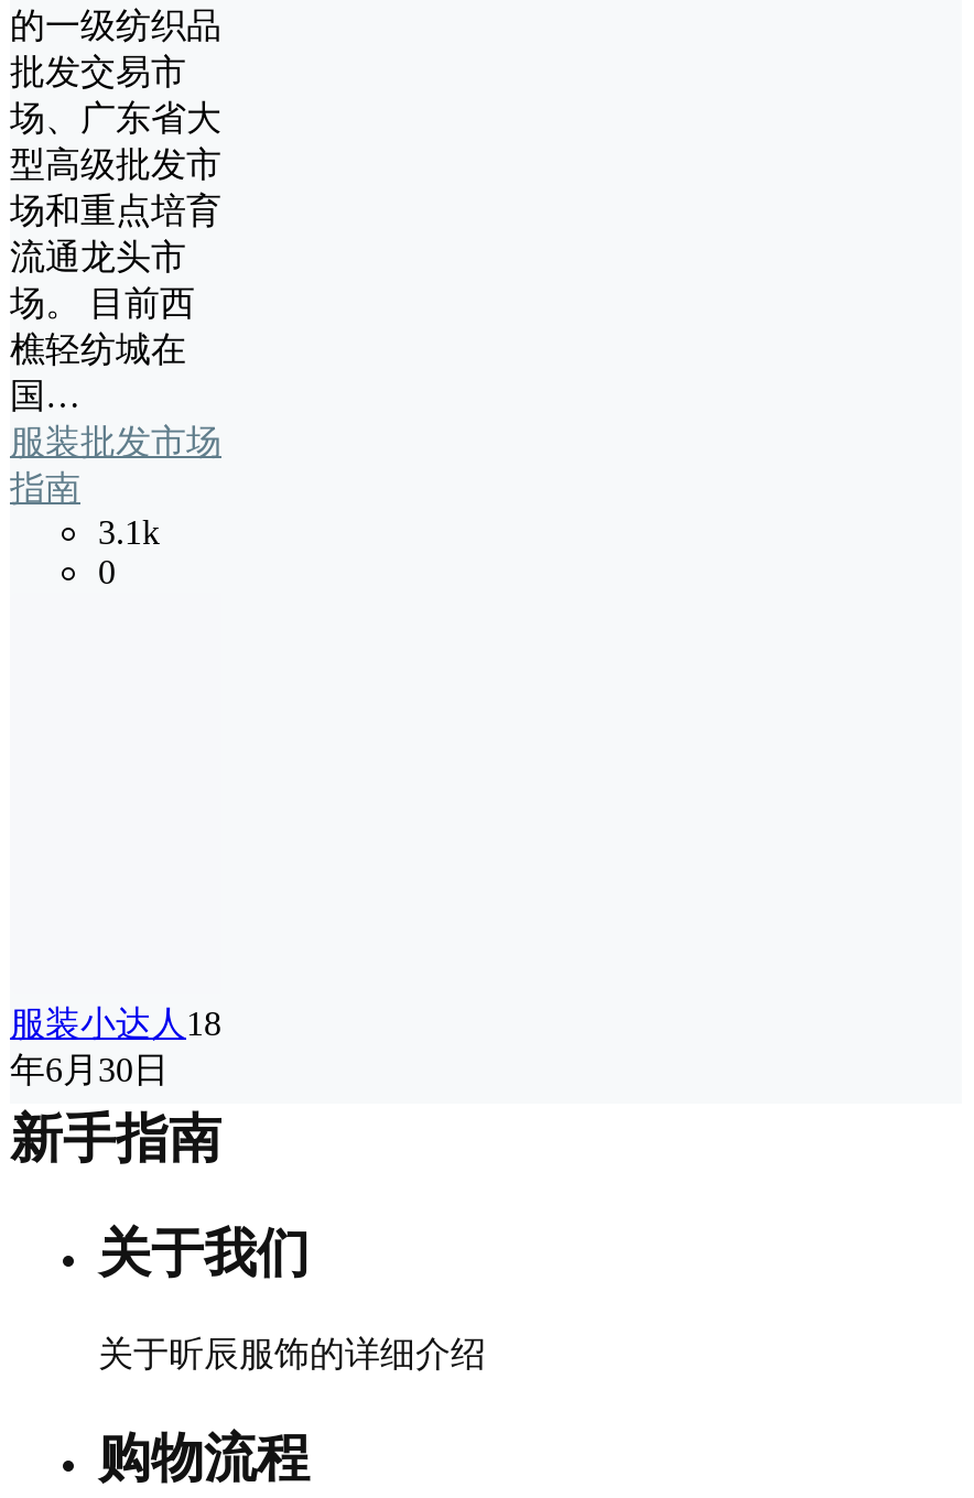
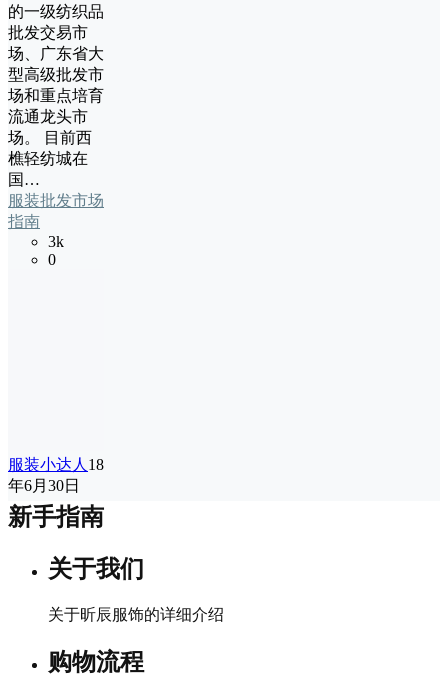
[98,513,160,551] 3.1k -> [48,233,64,250] 3k

